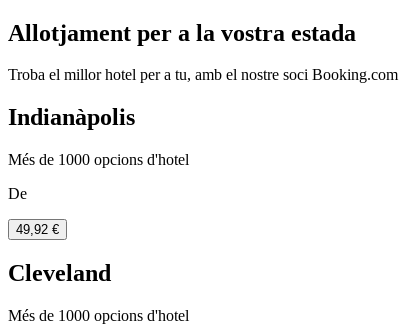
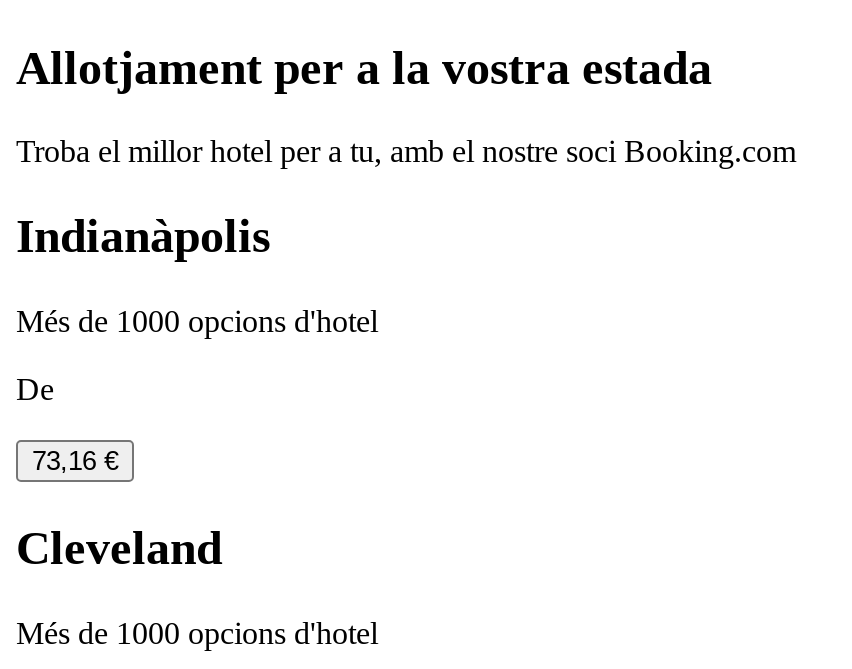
[16,222,59,237] 49,92 € -> [32,447,118,477] 73,16 €

